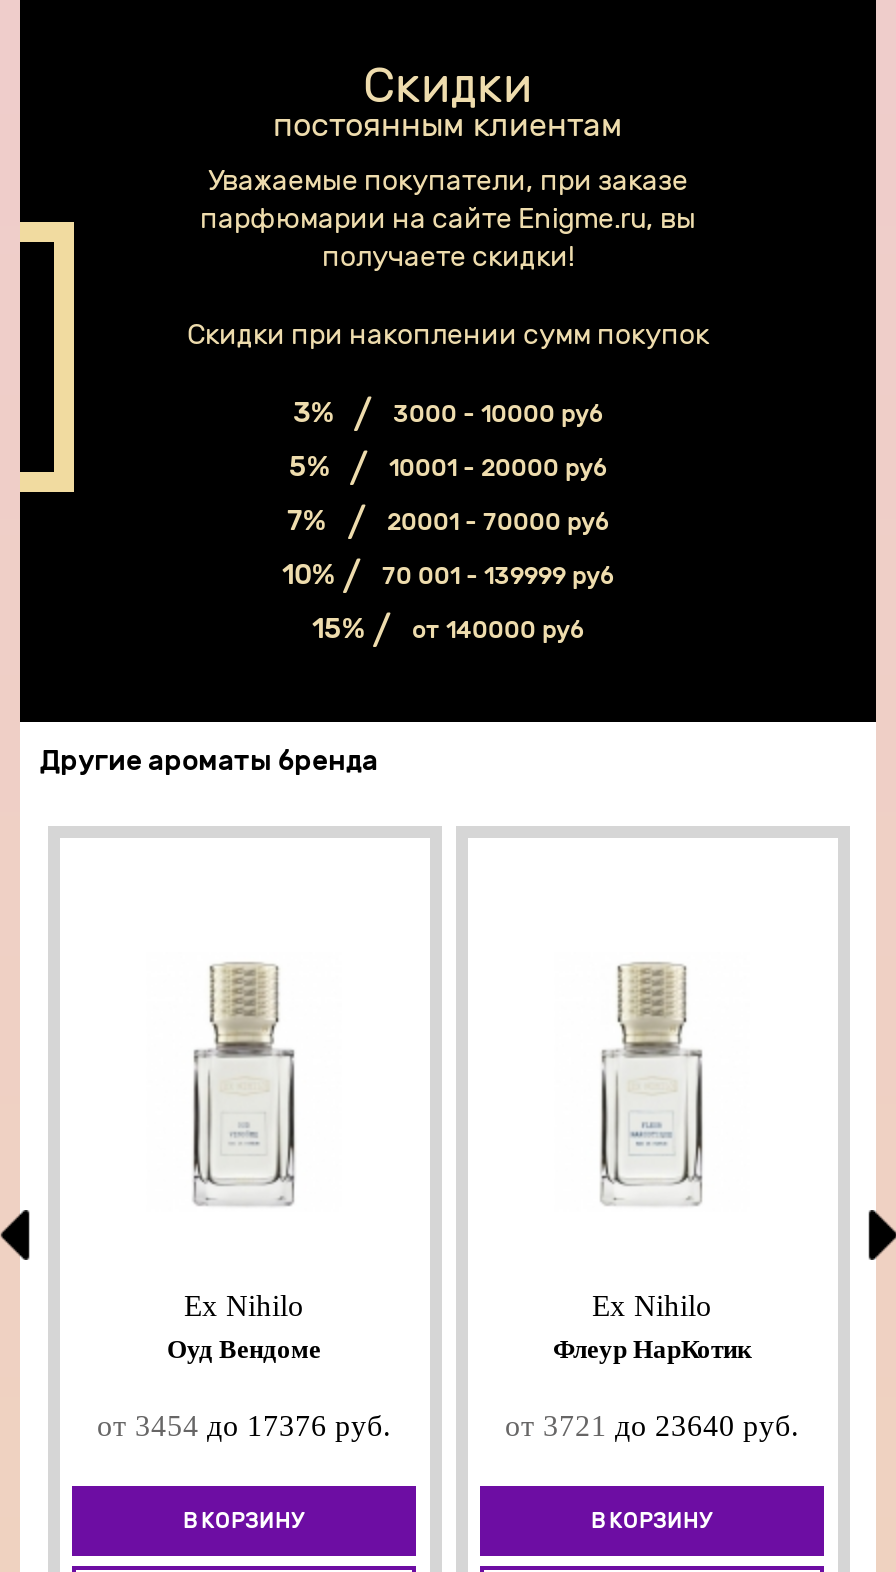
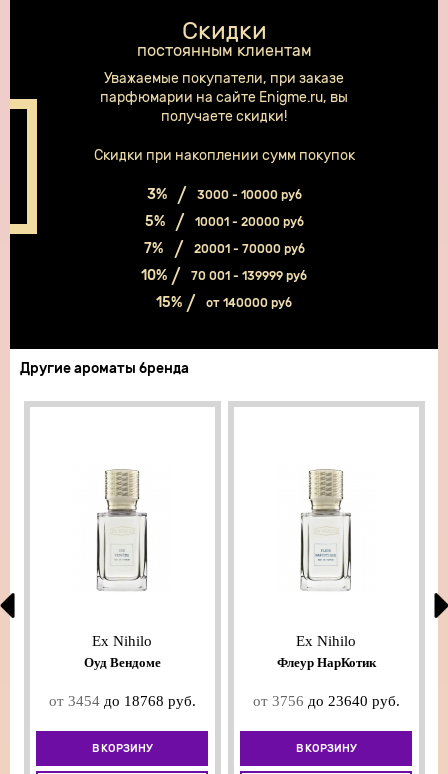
[97,1409,391,1442] от 3454 до 17376 руб. -> [48,692,195,709] от 3454 до 18768 руб.
[505,1409,799,1442] от 3721 до 23640 руб. -> [252,692,399,709] от 3756 до 23640 руб.

